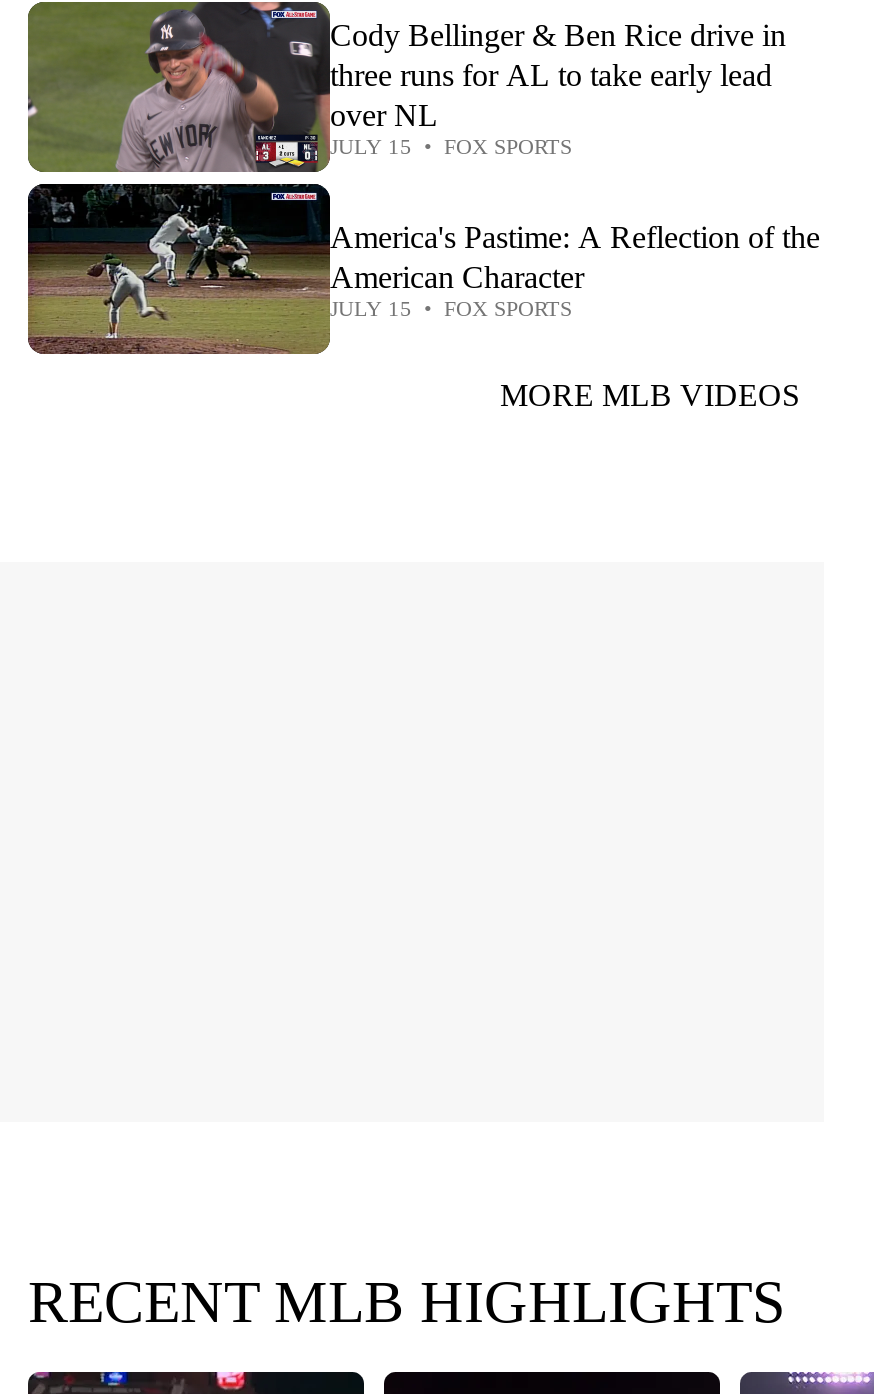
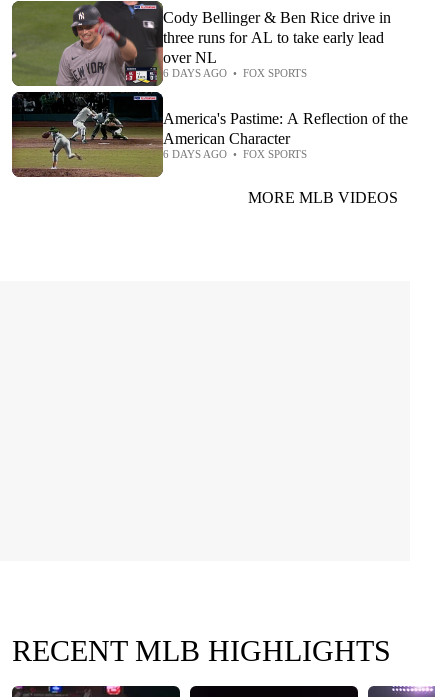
[330,134,572,158] JULY 15 • FOX SPORTS -> [163,67,307,79] 6 DAYS AGO • FOX SPORTS
[330,296,572,320] JULY 15 • FOX SPORTS -> [163,148,307,160] 6 DAYS AGO • FOX SPORTS

